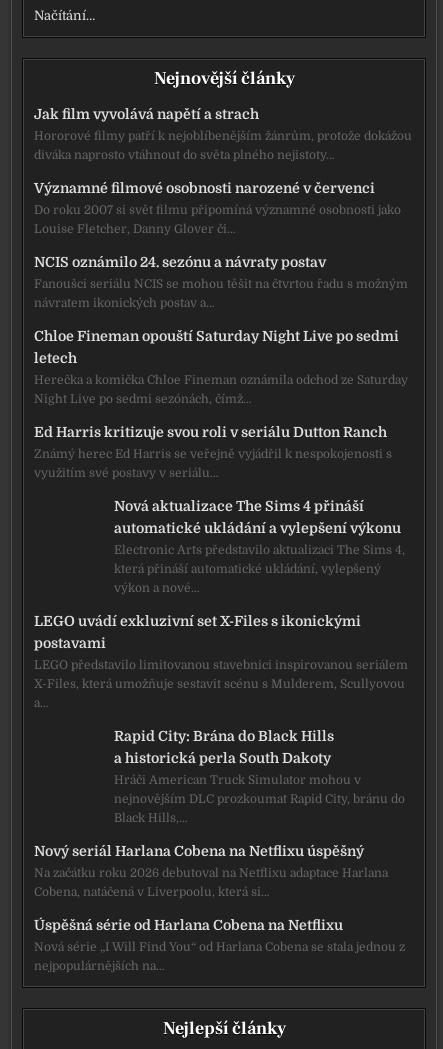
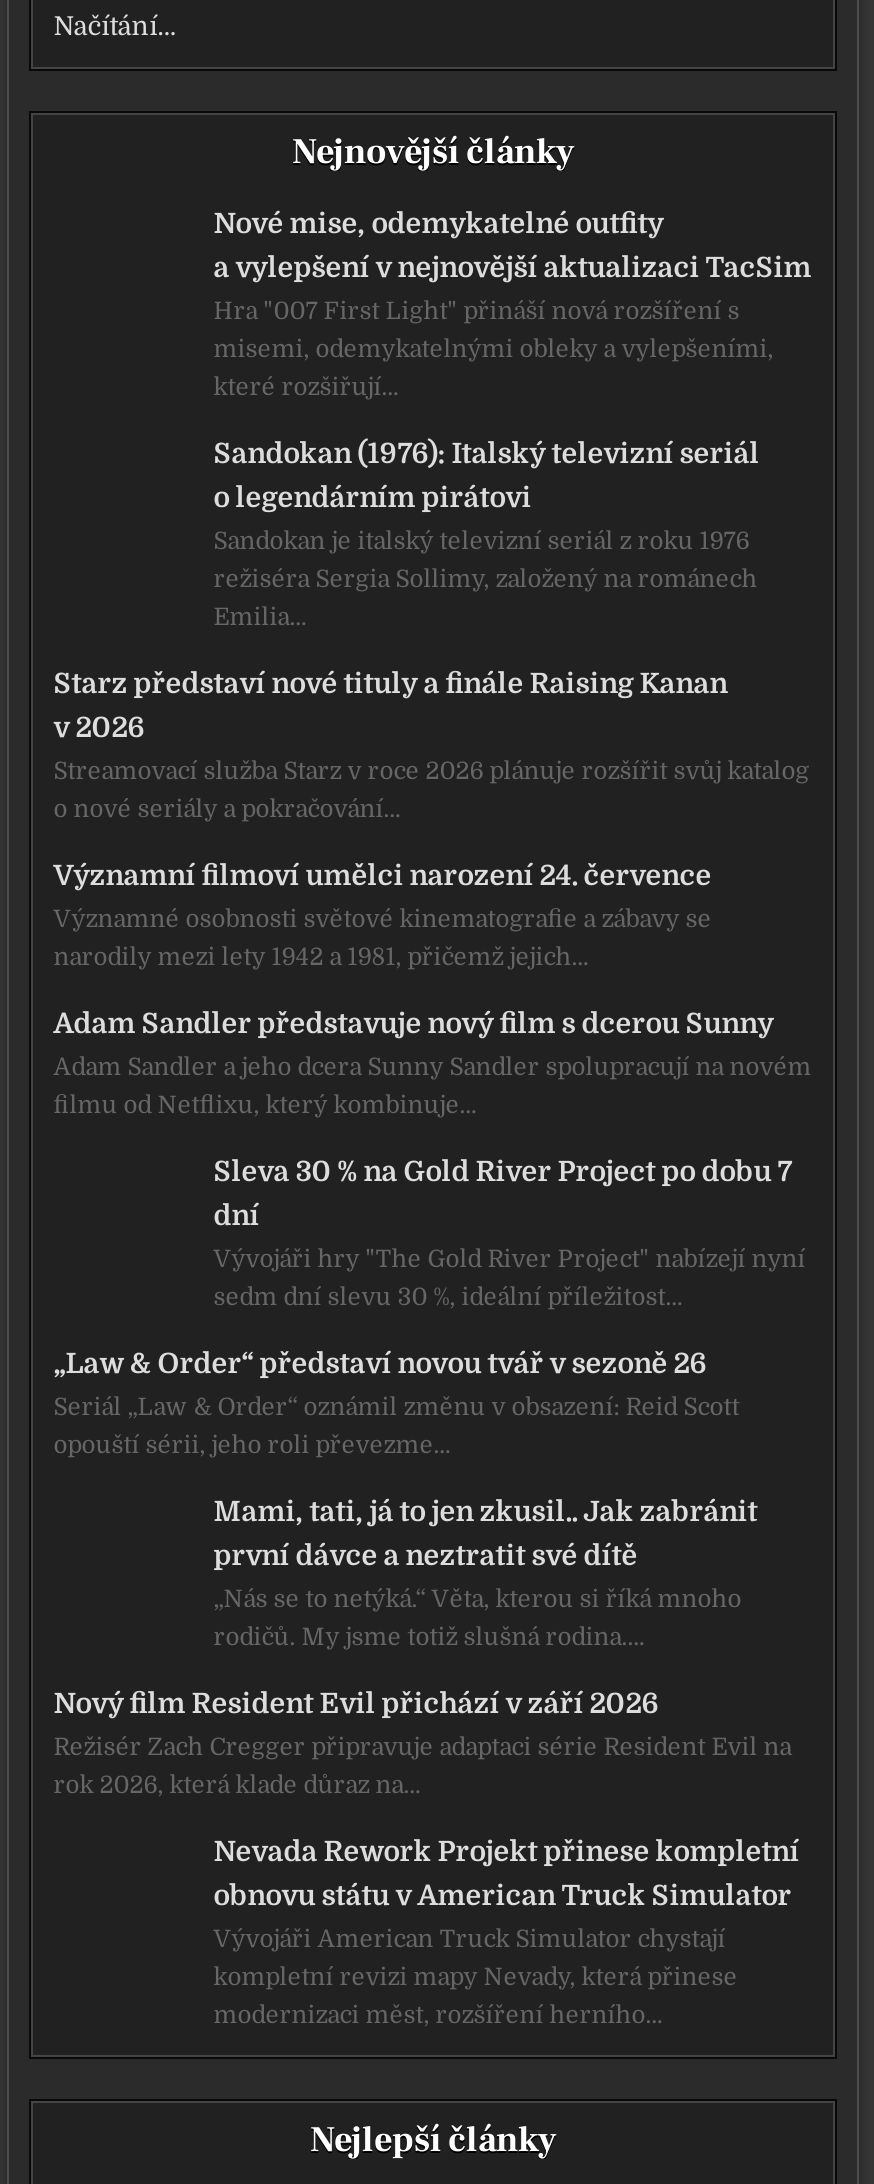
[34,106,412,162] Jak film vyvolává napětí a strach | Hororové filmy patří k nejoblíbenějším žánrům, protože dokážou | diváka naprosto vtáhnout do světa plného nejistoty… -> [213,208,811,402] Nové mise, odemykatelné outfity | a vylepšení v nejnovější aktualizaci TacSim | Hra "007 First Light" přináší nová rozšíření s | misemi, odemykatelnými obleky a vylepšeními, | které rozšiřují…
[34,180,401,236] Významné filmové osobnosti narozené v červenci | Do roku 2007 si svět filmu připomíná významné osobnosti jako | Louise Fletcher, Danny Glover či… -> [213,438,759,632] Sandokan (1976): Italský televizní seriál | o legendárním pirátovi | Sandokan je italský televizní seriál z roku 1976 | režiséra Sergia Sollimy, založený na románech | Emilia…
[34,254,408,310] NCIS oznámilo 24. sezónu a návraty postav | Fanoušci seriálu NCIS se mohou těšit na čtvrtou řadu s možným | návratem ikonických postav a… -> [53,668,809,824] Starz představí nové tituly a finále Raising Kanan | v 2026 | Streamovací služba Starz v roce 2026 plánuje rozšířit svůj katalog | o nové seriály a pokračování…
[34,328,408,406] Chloe Fineman opouští Saturday Night Live po sedmi | letech | Herečka a komička Chloe Fineman oznámila odchod ze Saturday | Night Live po sedmi sezónách, čímž… -> [53,860,711,972] Významní filmoví umělci narození 24. července | Významné osobnosti světové kinematografie a zábavy se | narodily mezi lety 1942 a 1981, přičemž jejich…
[34,424,392,480] Ed Harris kritizuje svou roli v seriálu Dutton Ranch | Známý herec Ed Harris se veřejně vyjádřil k nespokojenosti s | využitím své postavy v seriálu… -> [53,1008,811,1120] Adam Sandler představuje nový film s dcerou Sunny | Adam Sandler a jeho dcera Sunny Sandler spolupracují na novém | filmu od Netflixu, který kombinuje…
[114,498,405,595] Nová aktualizace The Sims 4 přináší | automatické ukládání a vylepšení výkonu | Electronic Arts představilo aktualizaci The Sims 4, | která přináší automatické ukládání, vylepšený | výkon a nové… -> [213,1156,805,1312] Sleva 30 % na Gold River Project po dobu 7 | dní | Vývojáři hry "The Gold River Project" nabízejí nyní | sedm dní slevu 30 %, ideální příležitost…
[34,613,408,710] LEGO uvádí exkluzivní set X-Files s ikonickými | postavami | LEGO představilo limitovanou stavebnici inspirovanou seriálem | X-Files, která umožňuje sestavit scénu s Mulderem, Scullyovou | a… -> [53,1348,739,1460] „Law & Order“ představí novou tvář v sezoně 26 | Seriál „Law & Order“ oznámil změnu v obsazení: Reid Scott | opouští sérii, jeho roli převezme…
[114,728,405,825] Rapid City: Brána do Black Hills | a historická perla South Dakoty | Hráči American Truck Simulator mohou v | nejnovějším DLC prozkoumat Rapid City, bránu do | Black Hills,… -> [213,1496,757,1652] Mami, tati, já to jen zkusil.. Jak zabránit | první dávce a neztratit své dítě | „Nás se to netýká.“ Věta, kterou si říká mnoho | rodičů. My jsme totiž slušná rodina.…
[34,843,388,899] Nový seriál Harlana Cobena na Netflixu úspěšný | Na začátku roku 2026 debutoval na Netflixu adaptace Harlana | Cobena, natáčená v Liverpoolu, která si… -> [53,1688,791,1800] Nový film Resident Evil přichází v září 2026 | Režisér Zach Cregger připravuje adaptaci série Resident Evil na | rok 2026, která klade důraz na…
[34,917,405,973] Úspěšná série od Harlana Cobena na Netflixu | Nová série „I Will Find You“ od Harlana Cobena se stala jednou z | nejpopulárnějších na… -> [213,1836,799,2030] Nevada Rework Projekt přinese kompletní | obnovu státu v American Truck Simulator | Vývojáři American Truck Simulator chystají | kompletní revizi mapy Nevady, která přinese | modernizaci měst, rozšíření herního…

